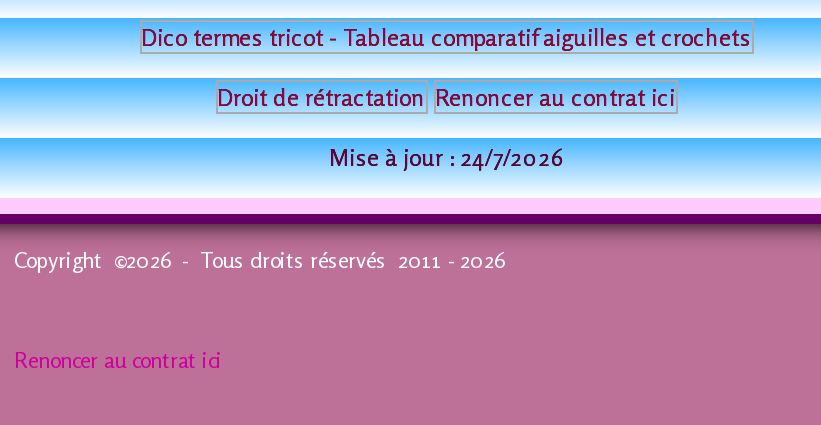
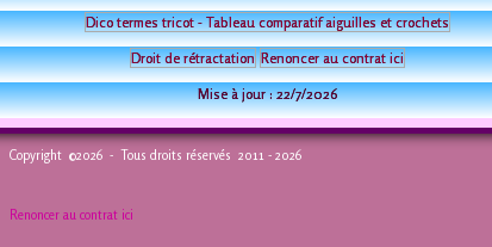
[329,142,563,172] Mise à jour : 24/7/2026 -> [197,85,337,103] Mise à jour : 22/7/2026

